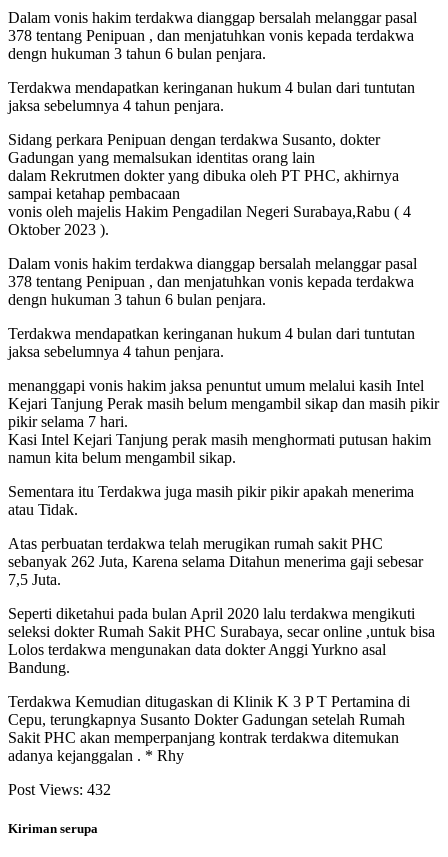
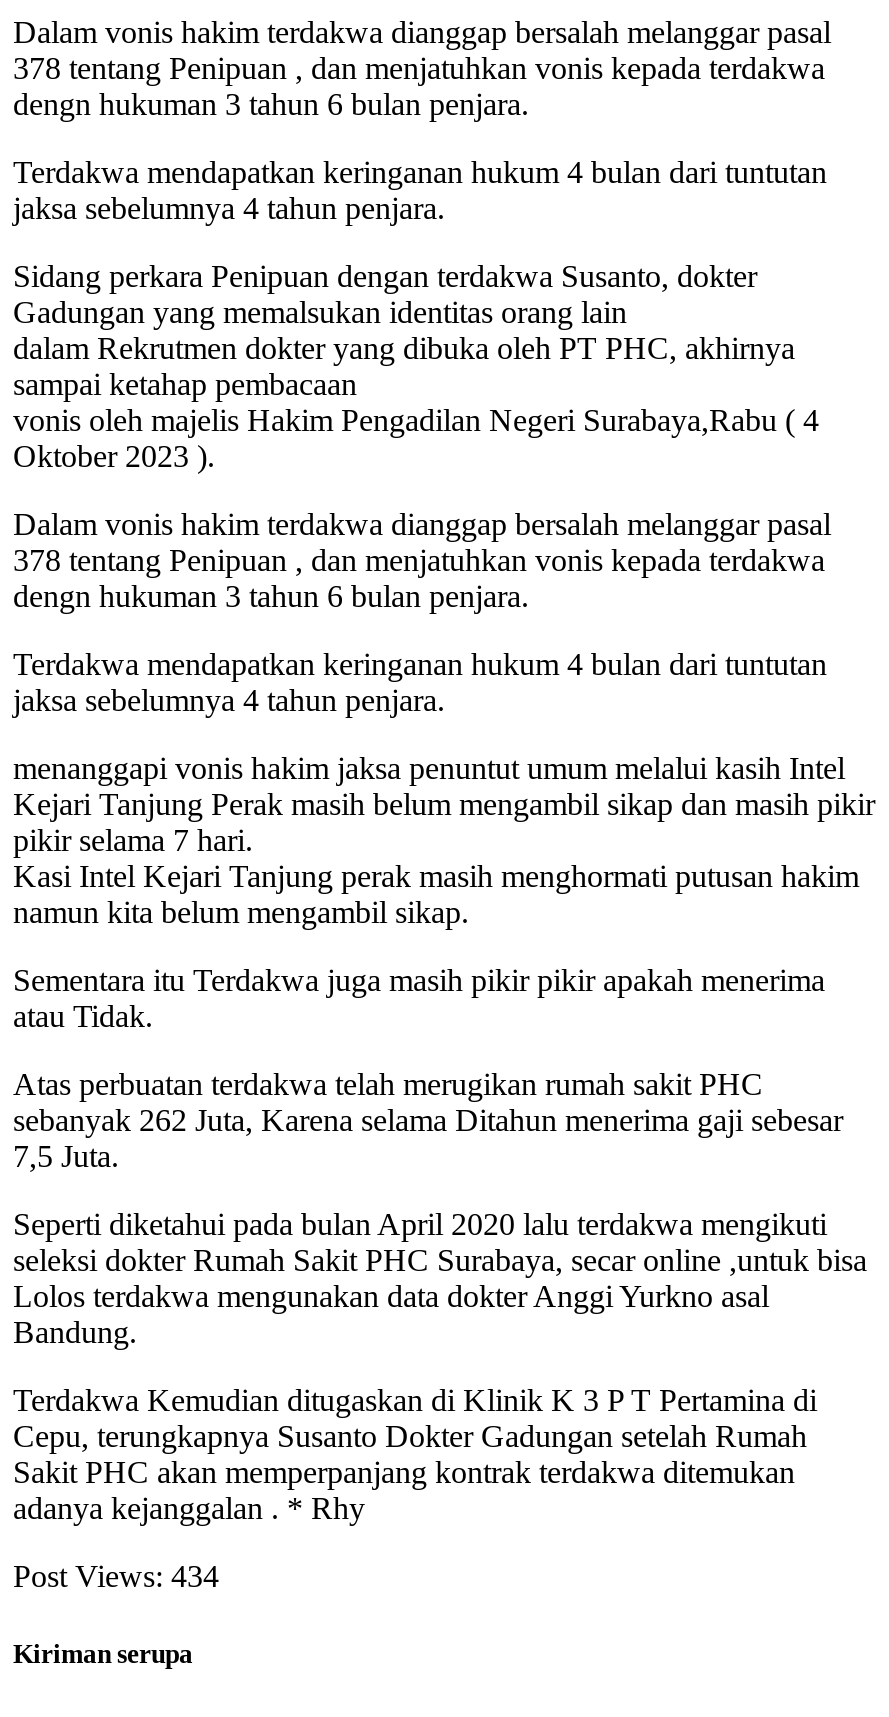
[8,781,111,798] Post Views: 432 -> [13,1559,219,1593] Post Views: 434

